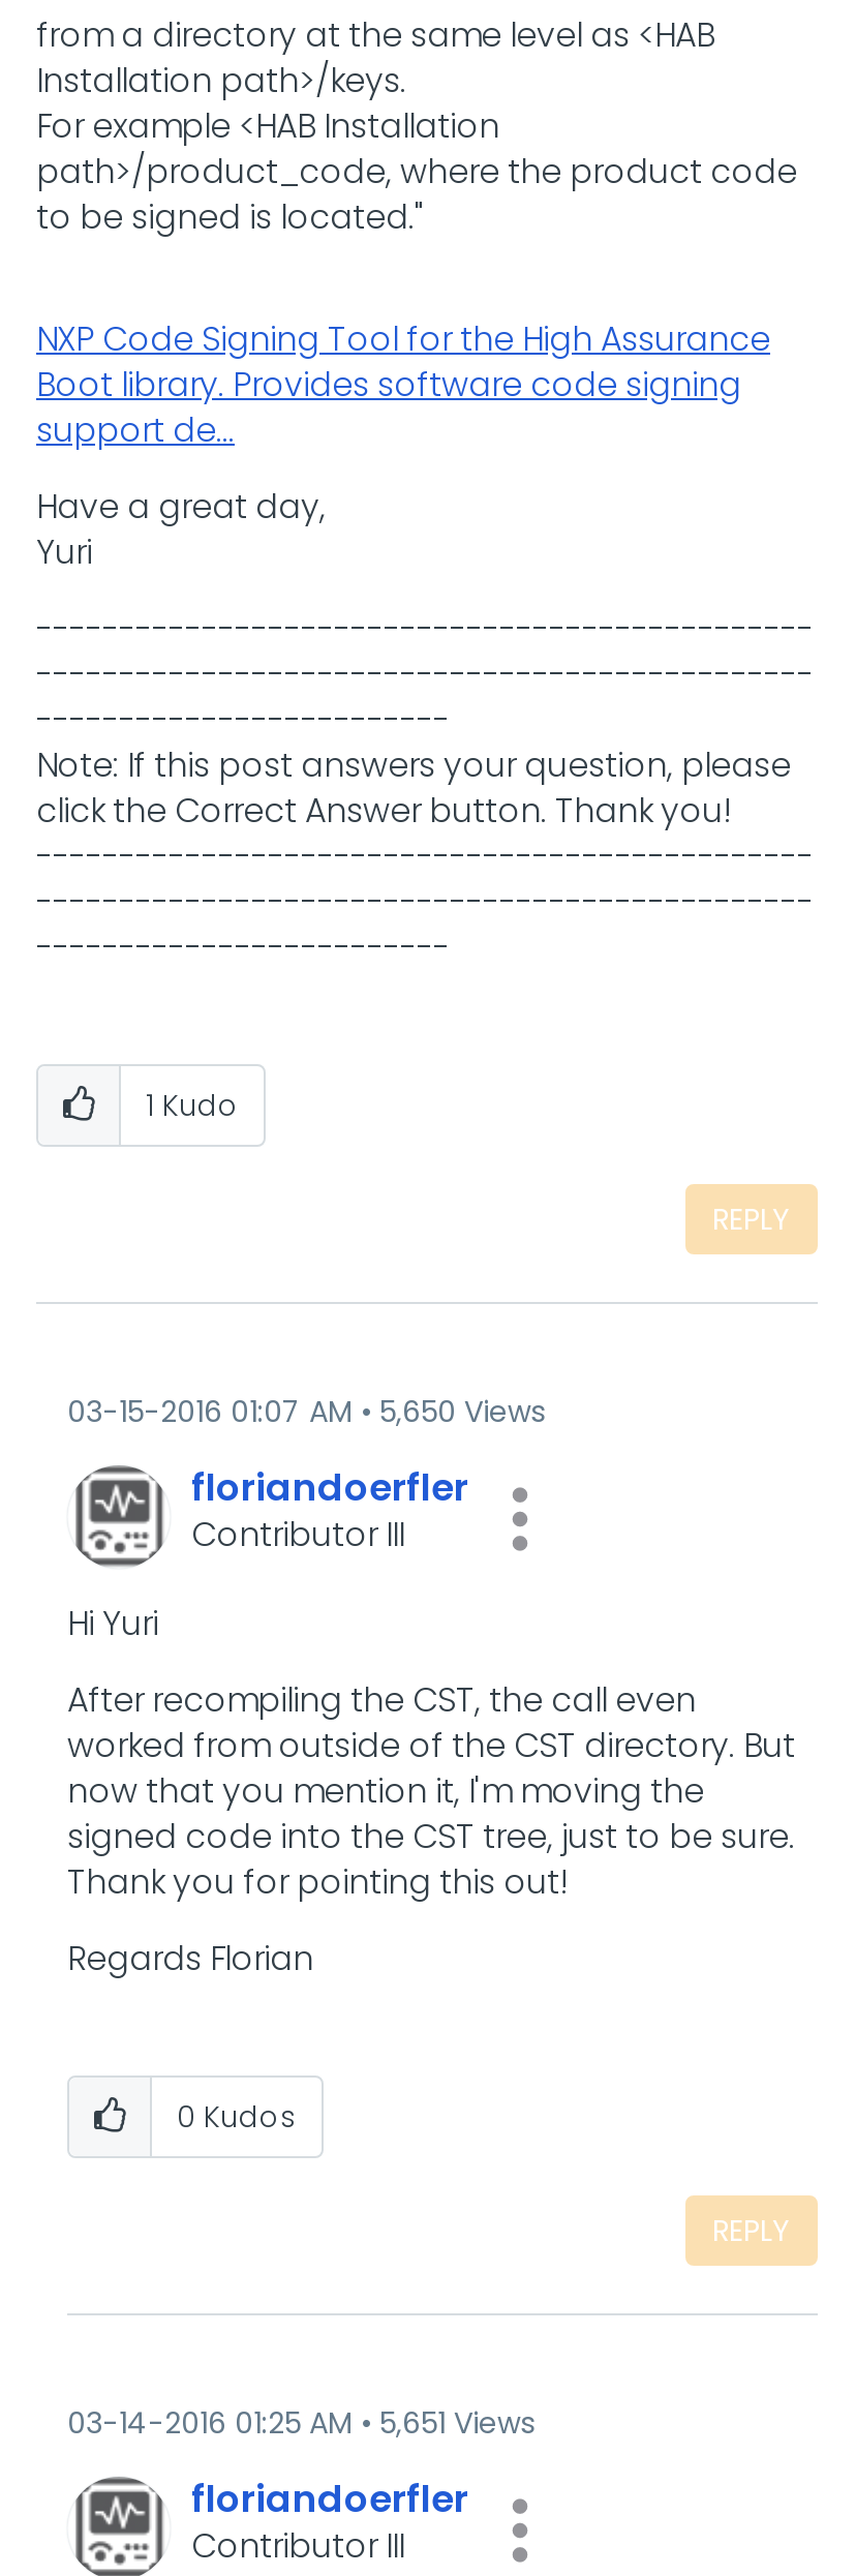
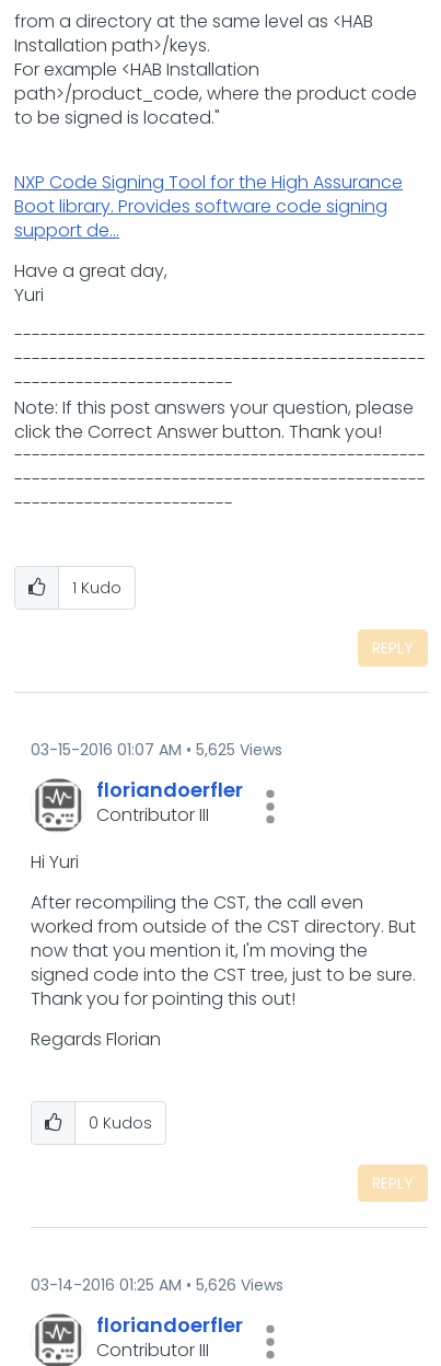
[67,1391,545,1432] 03-15-2016 01:07 AM 5,650 Views -> [31,739,282,761] 03-15-2016 01:07 AM 5,625 Views
[67,2402,534,2444] 03-14-2016 01:25 AM 5,651 Views -> [31,1274,283,1296] 03-14-2016 01:25 AM 5,626 Views

